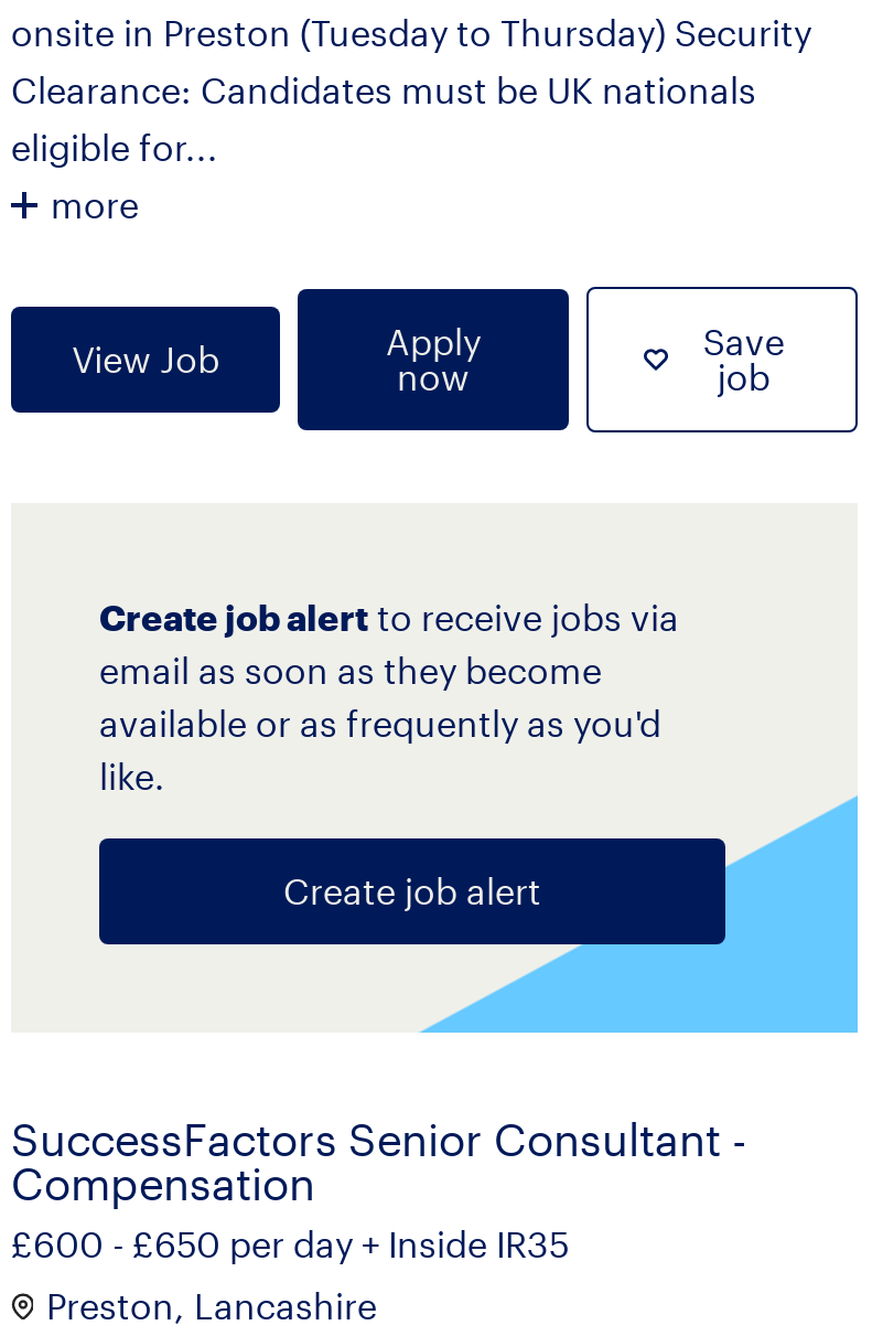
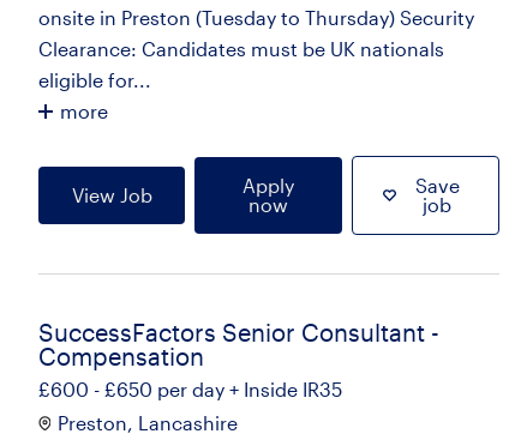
[97,596,860,1035] [image] | Create job alert to receive jobs via | email as soon as they become | available or as frequently as you'd | like. | Create job alert -> none

